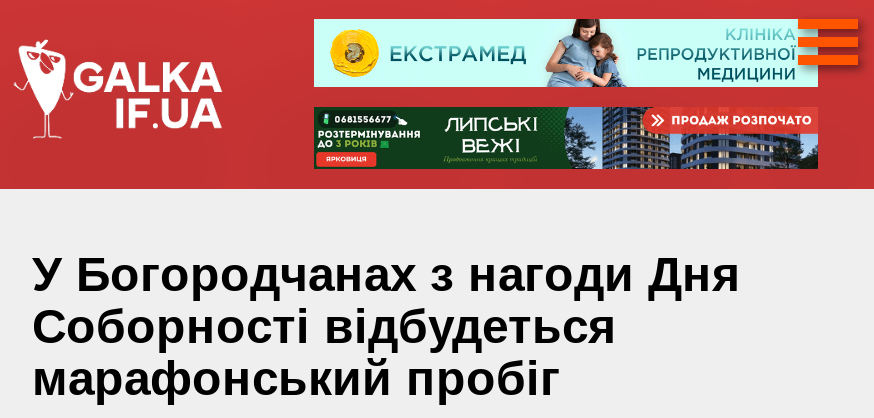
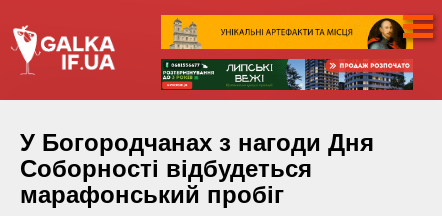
[312,17,820,89] [image] -> [161,14,413,50] [image]

